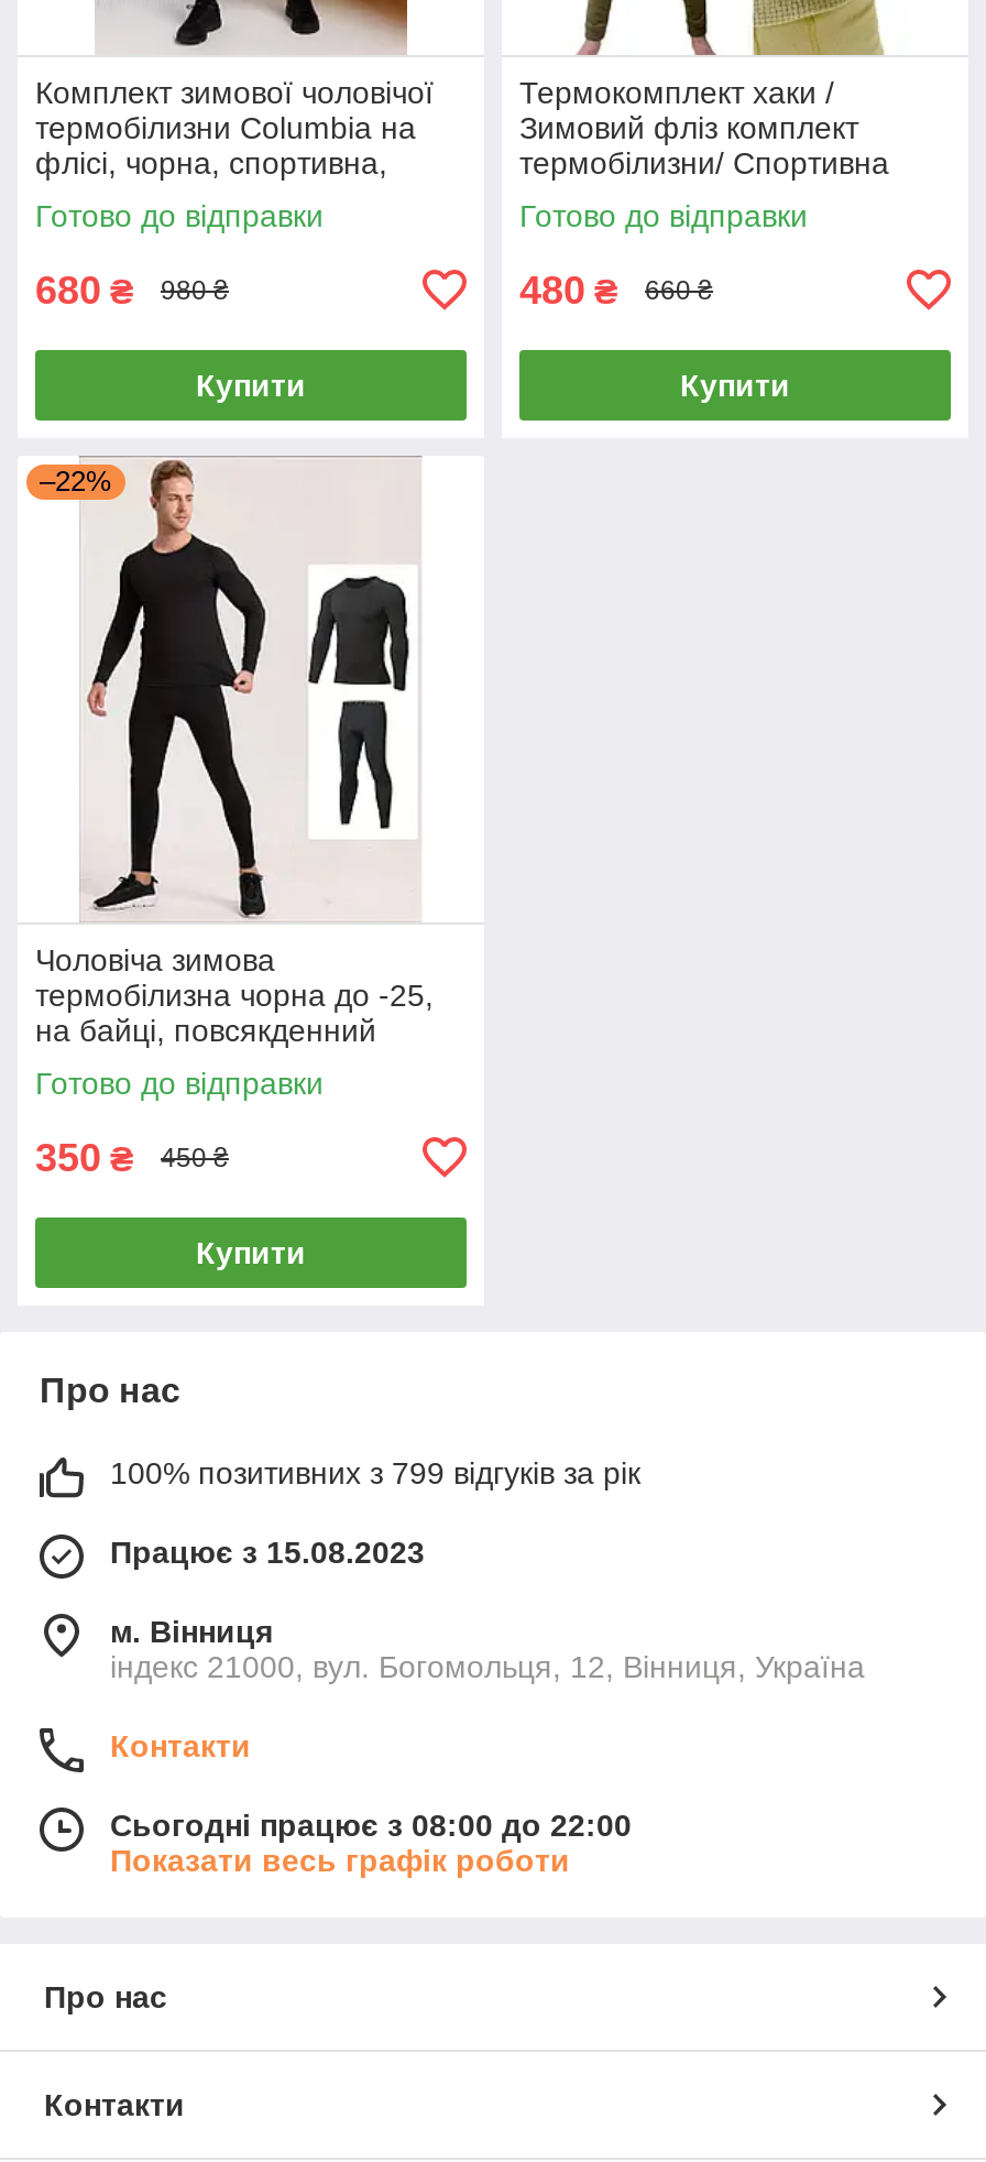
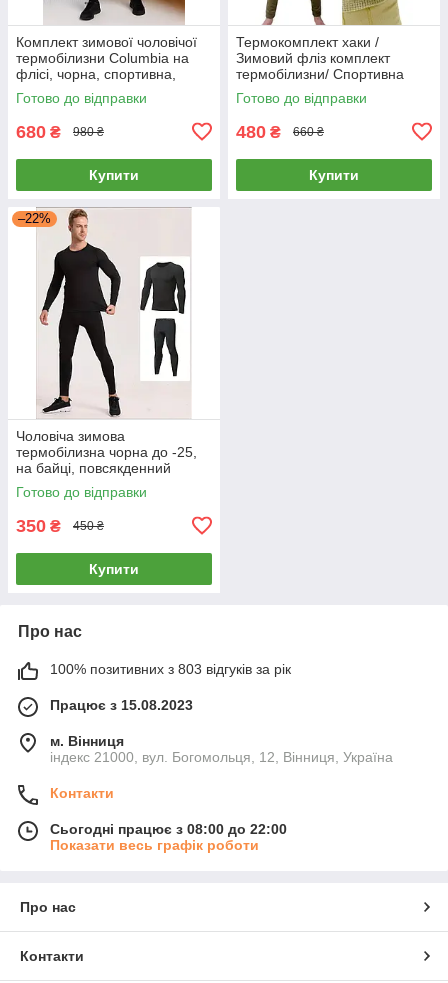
[110,1455,640,1490] 100% позитивних з 799 відгуків за рік -> [50,661,291,677] 100% позитивних з 803 відгуків за рік

